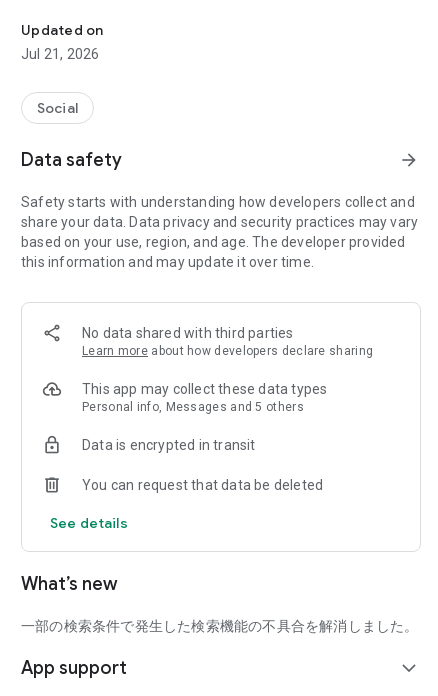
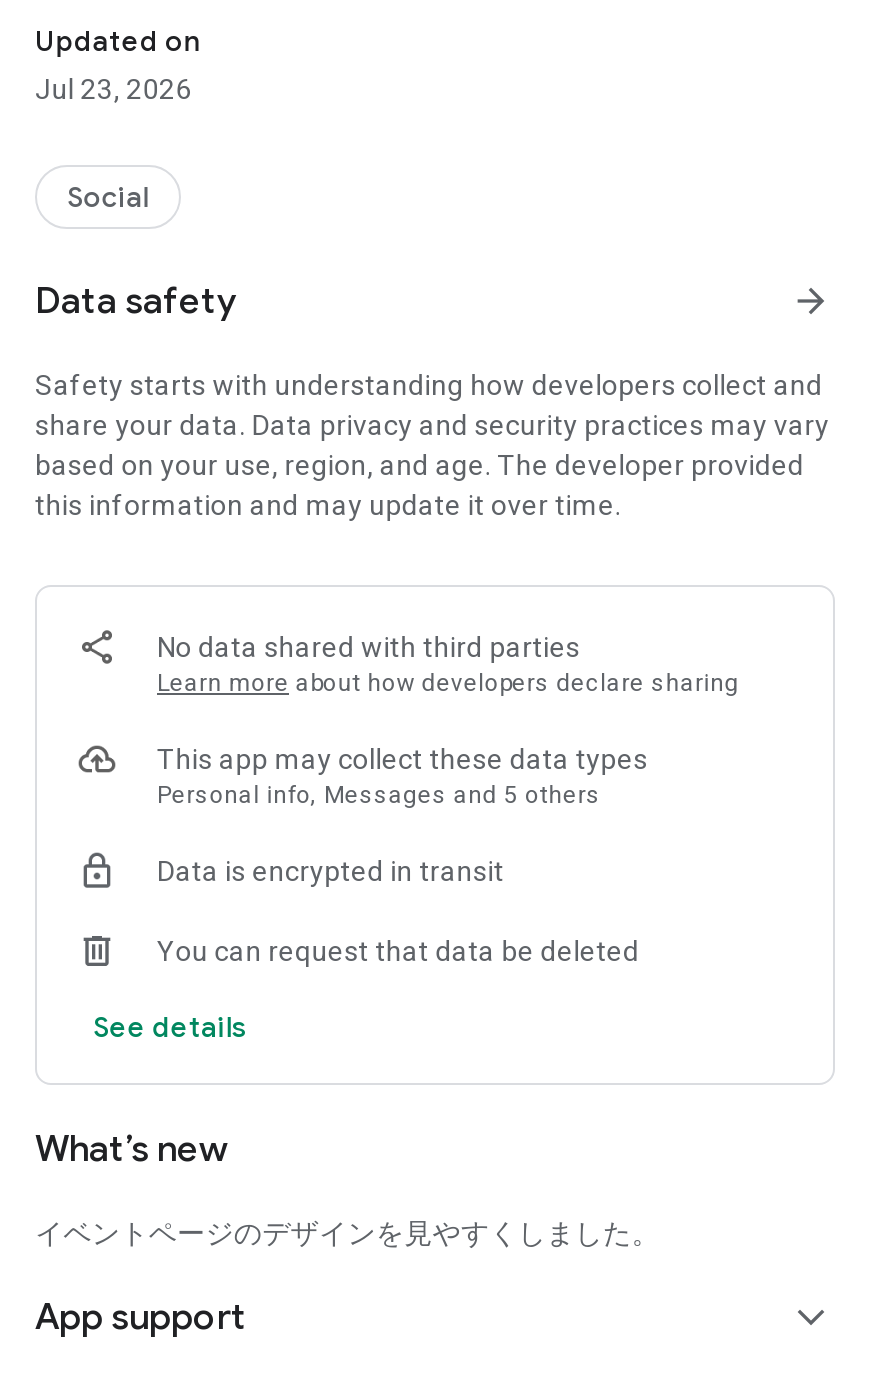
[21,46,99,62] Jul 21, 2026 -> [35,73,192,105] Jul 23, 2026
[21,618,419,634] 一部の検索条件で発生した検索機能の不具合を解消しました。 -> [35,1217,660,1249] イベントページのデザインを見やすくしました。

